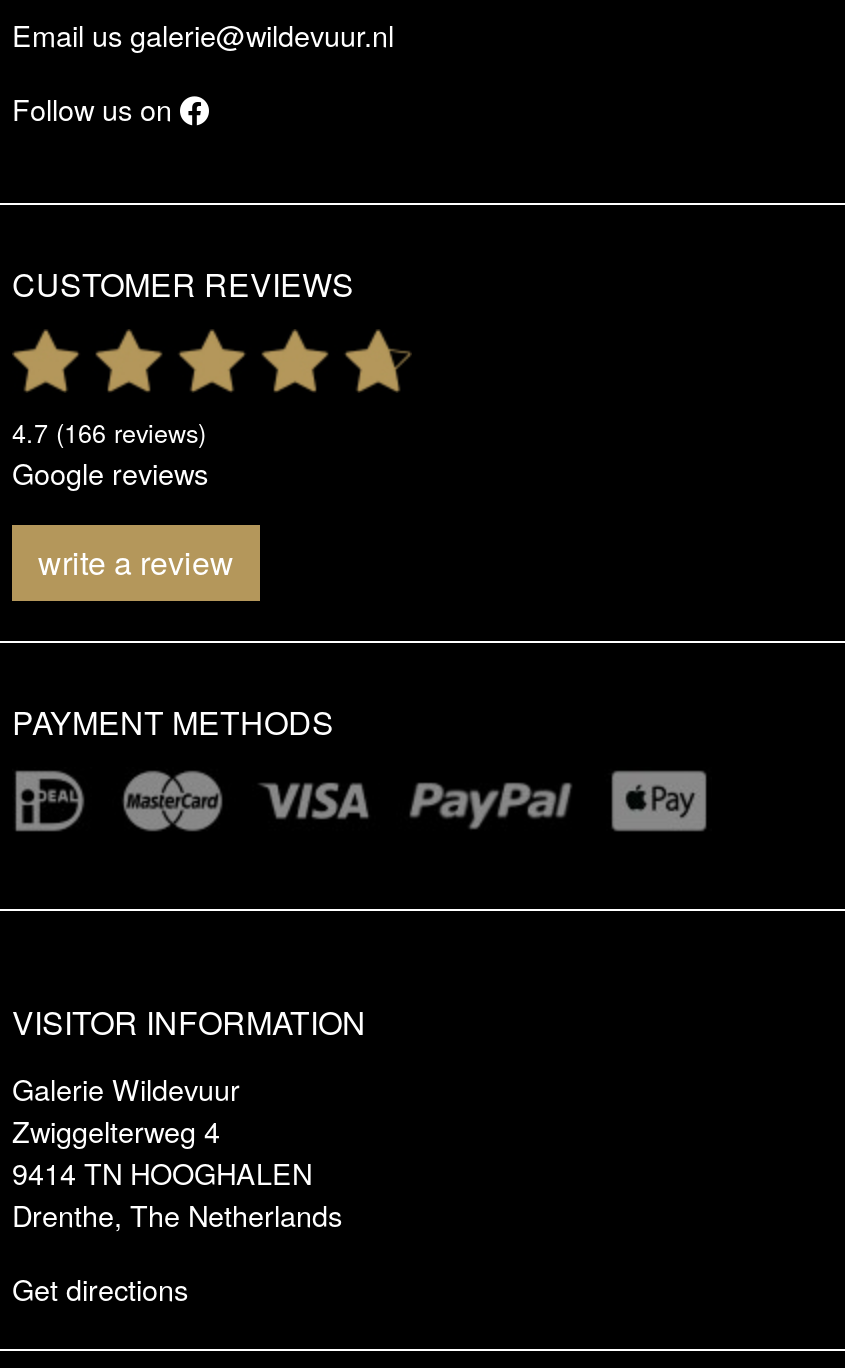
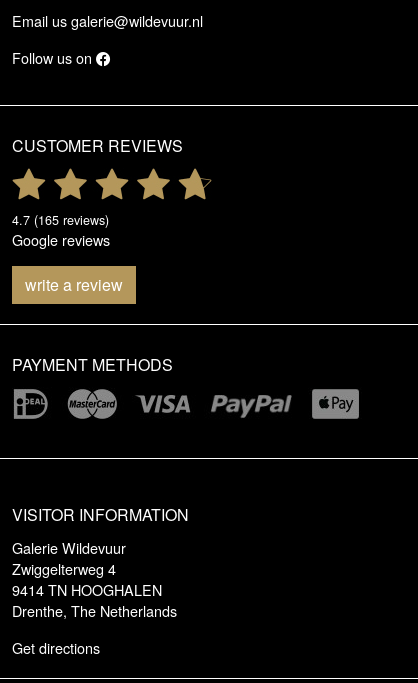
[12,415,206,451] 4.7 (166 reviews) -> [12,211,109,229] 4.7 (165 reviews)

